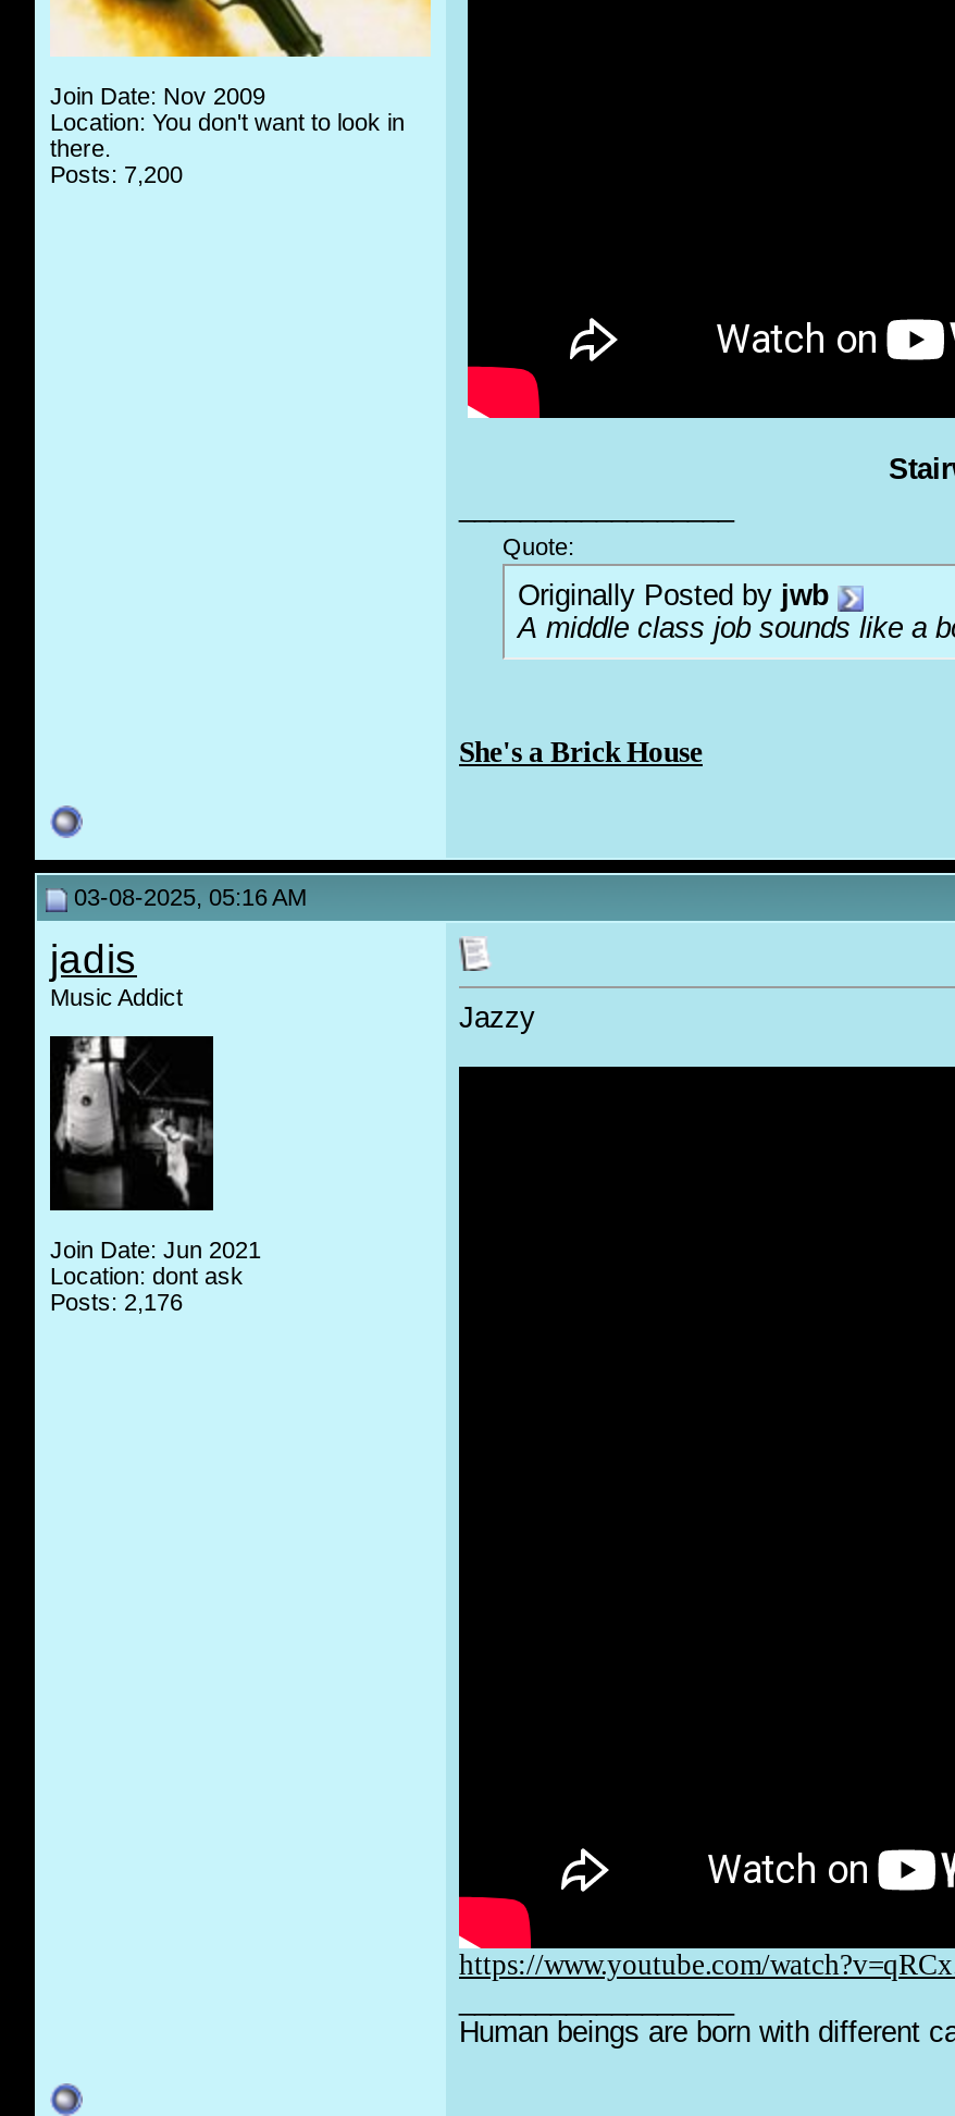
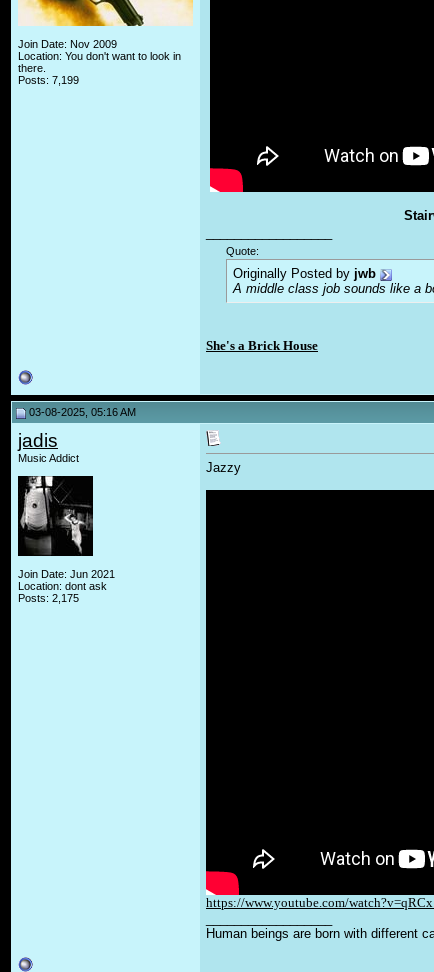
[50,161,183,187] Posts: 7,200 -> [18,74,79,86] Posts: 7,199
[50,1289,183,1315] Posts: 2,176 -> [18,592,79,604] Posts: 2,175

